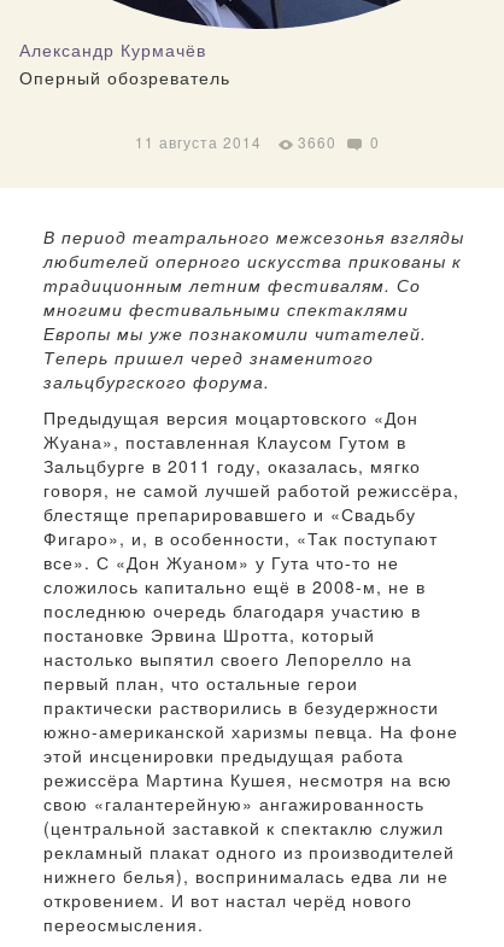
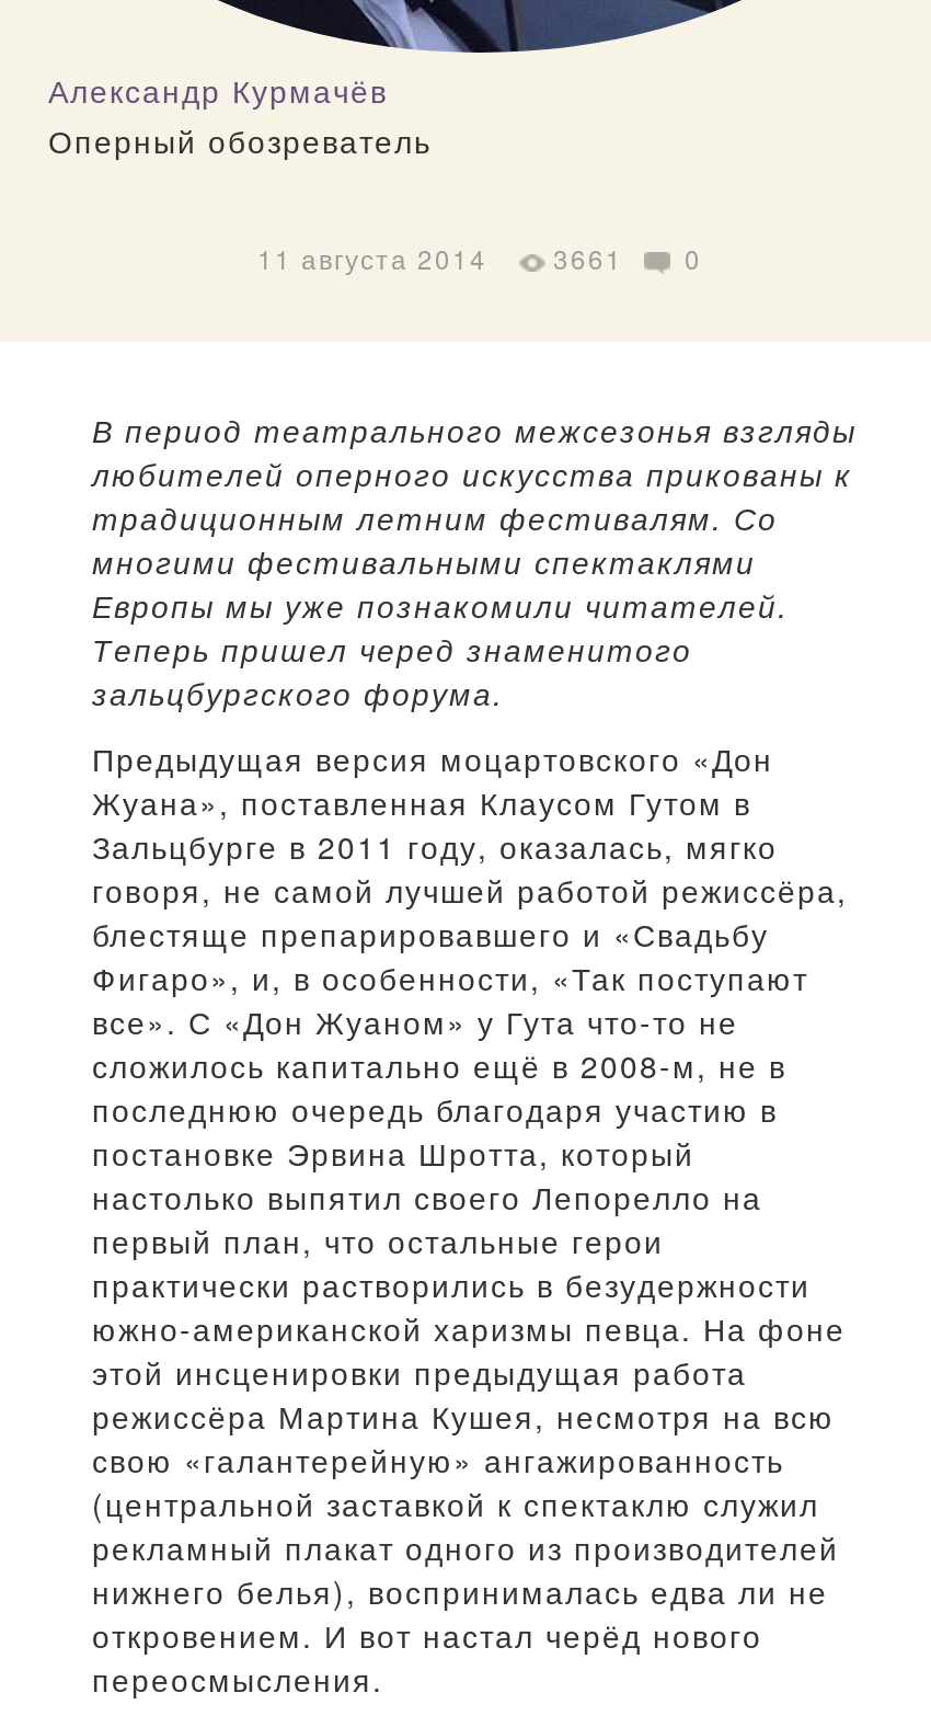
[134,132,379,152] 11 августа 2014 3660 0 -> [257,240,702,277] 11 августа 2014 3661 0

